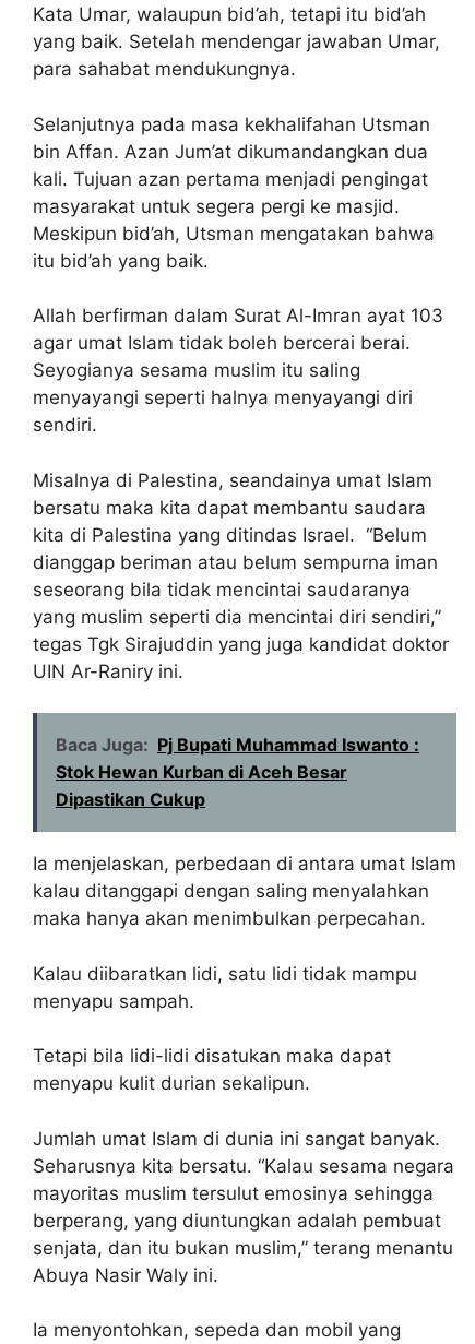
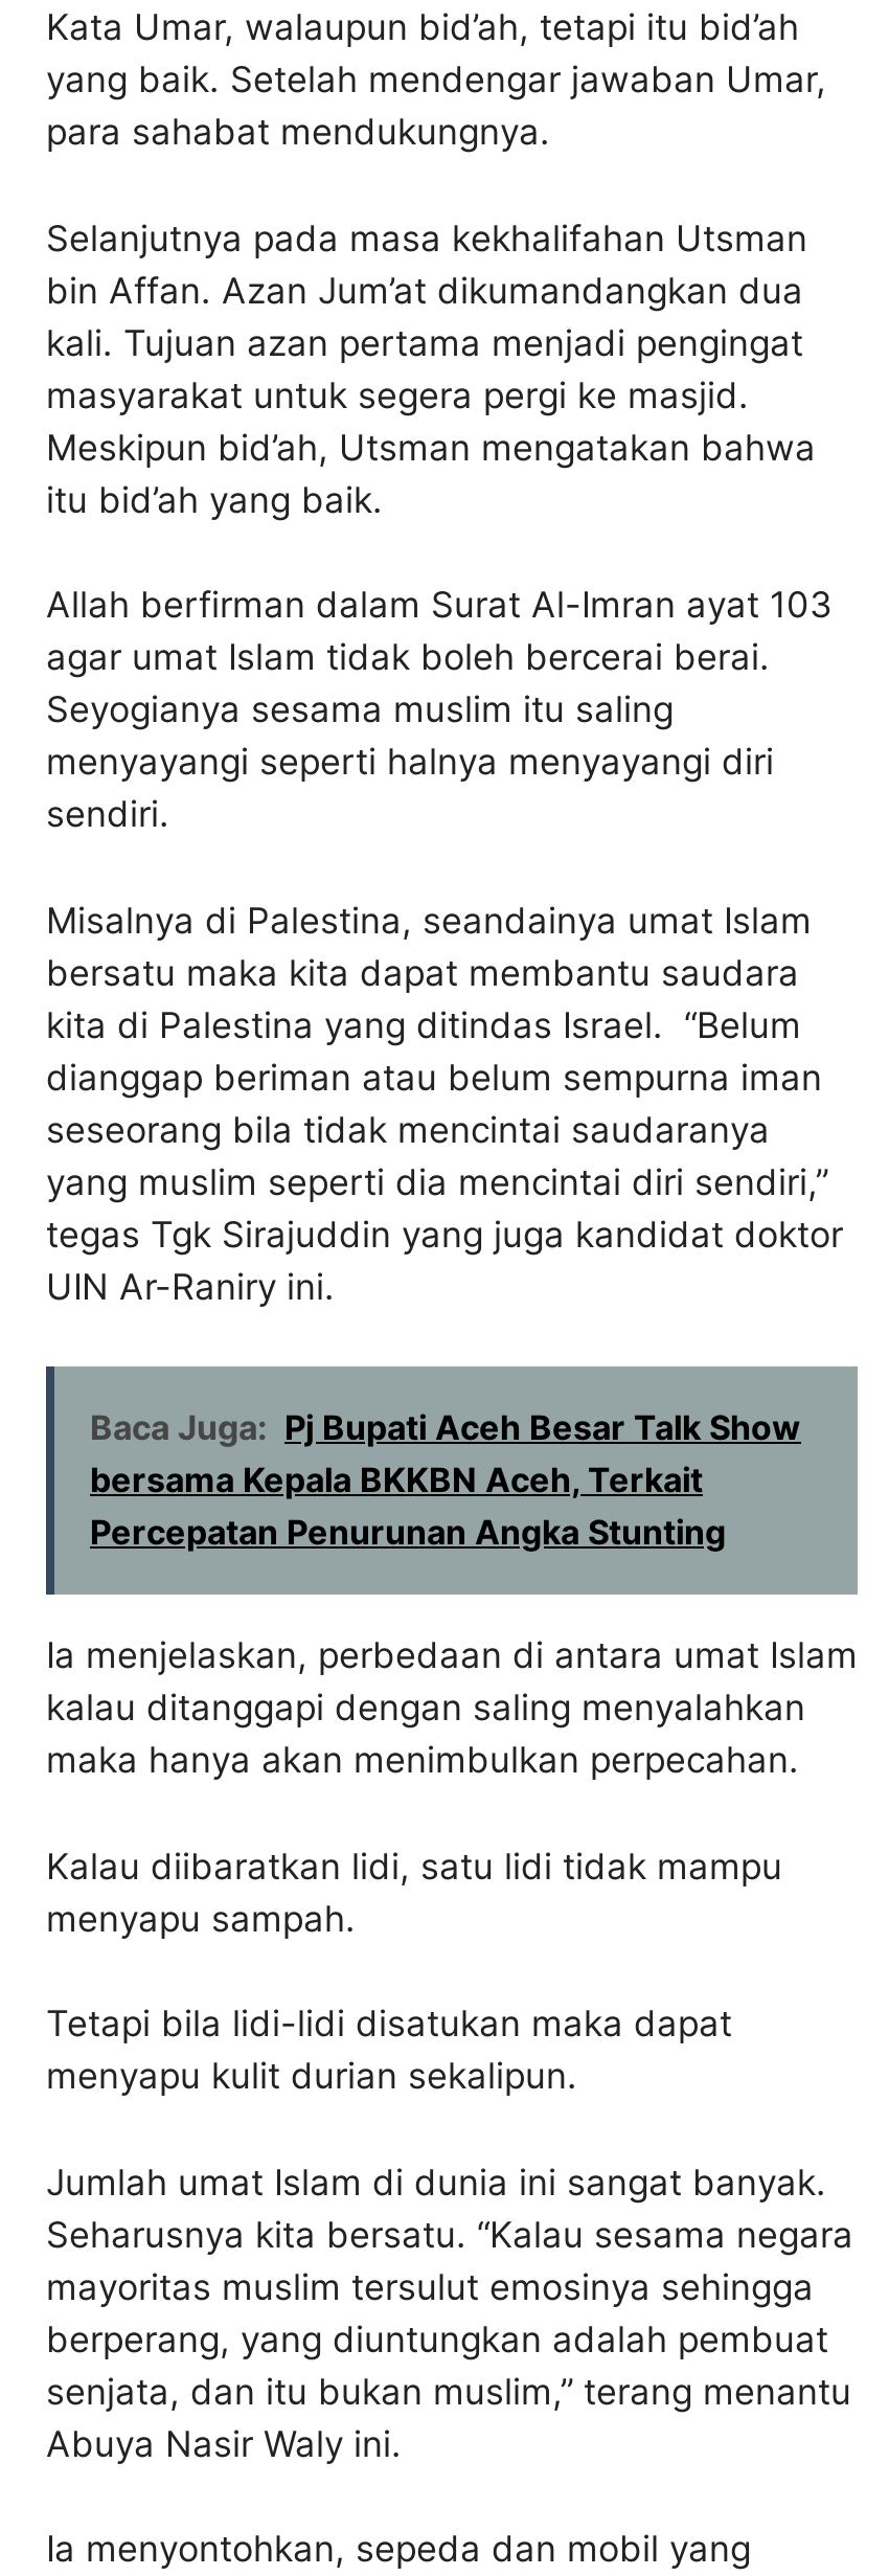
[56,734,419,810] Baca Juga: Pj Bupati Muhammad Iswanto : | Stok Hewan Kurban di Aceh Besar | Dipastikan Cukup -> [90,1406,801,1553] Baca Juga: Pj Bupati Aceh Besar Talk Show | bersama Kepala BKKBN Aceh, Terkait | Percepatan Penurunan Angka Stunting

